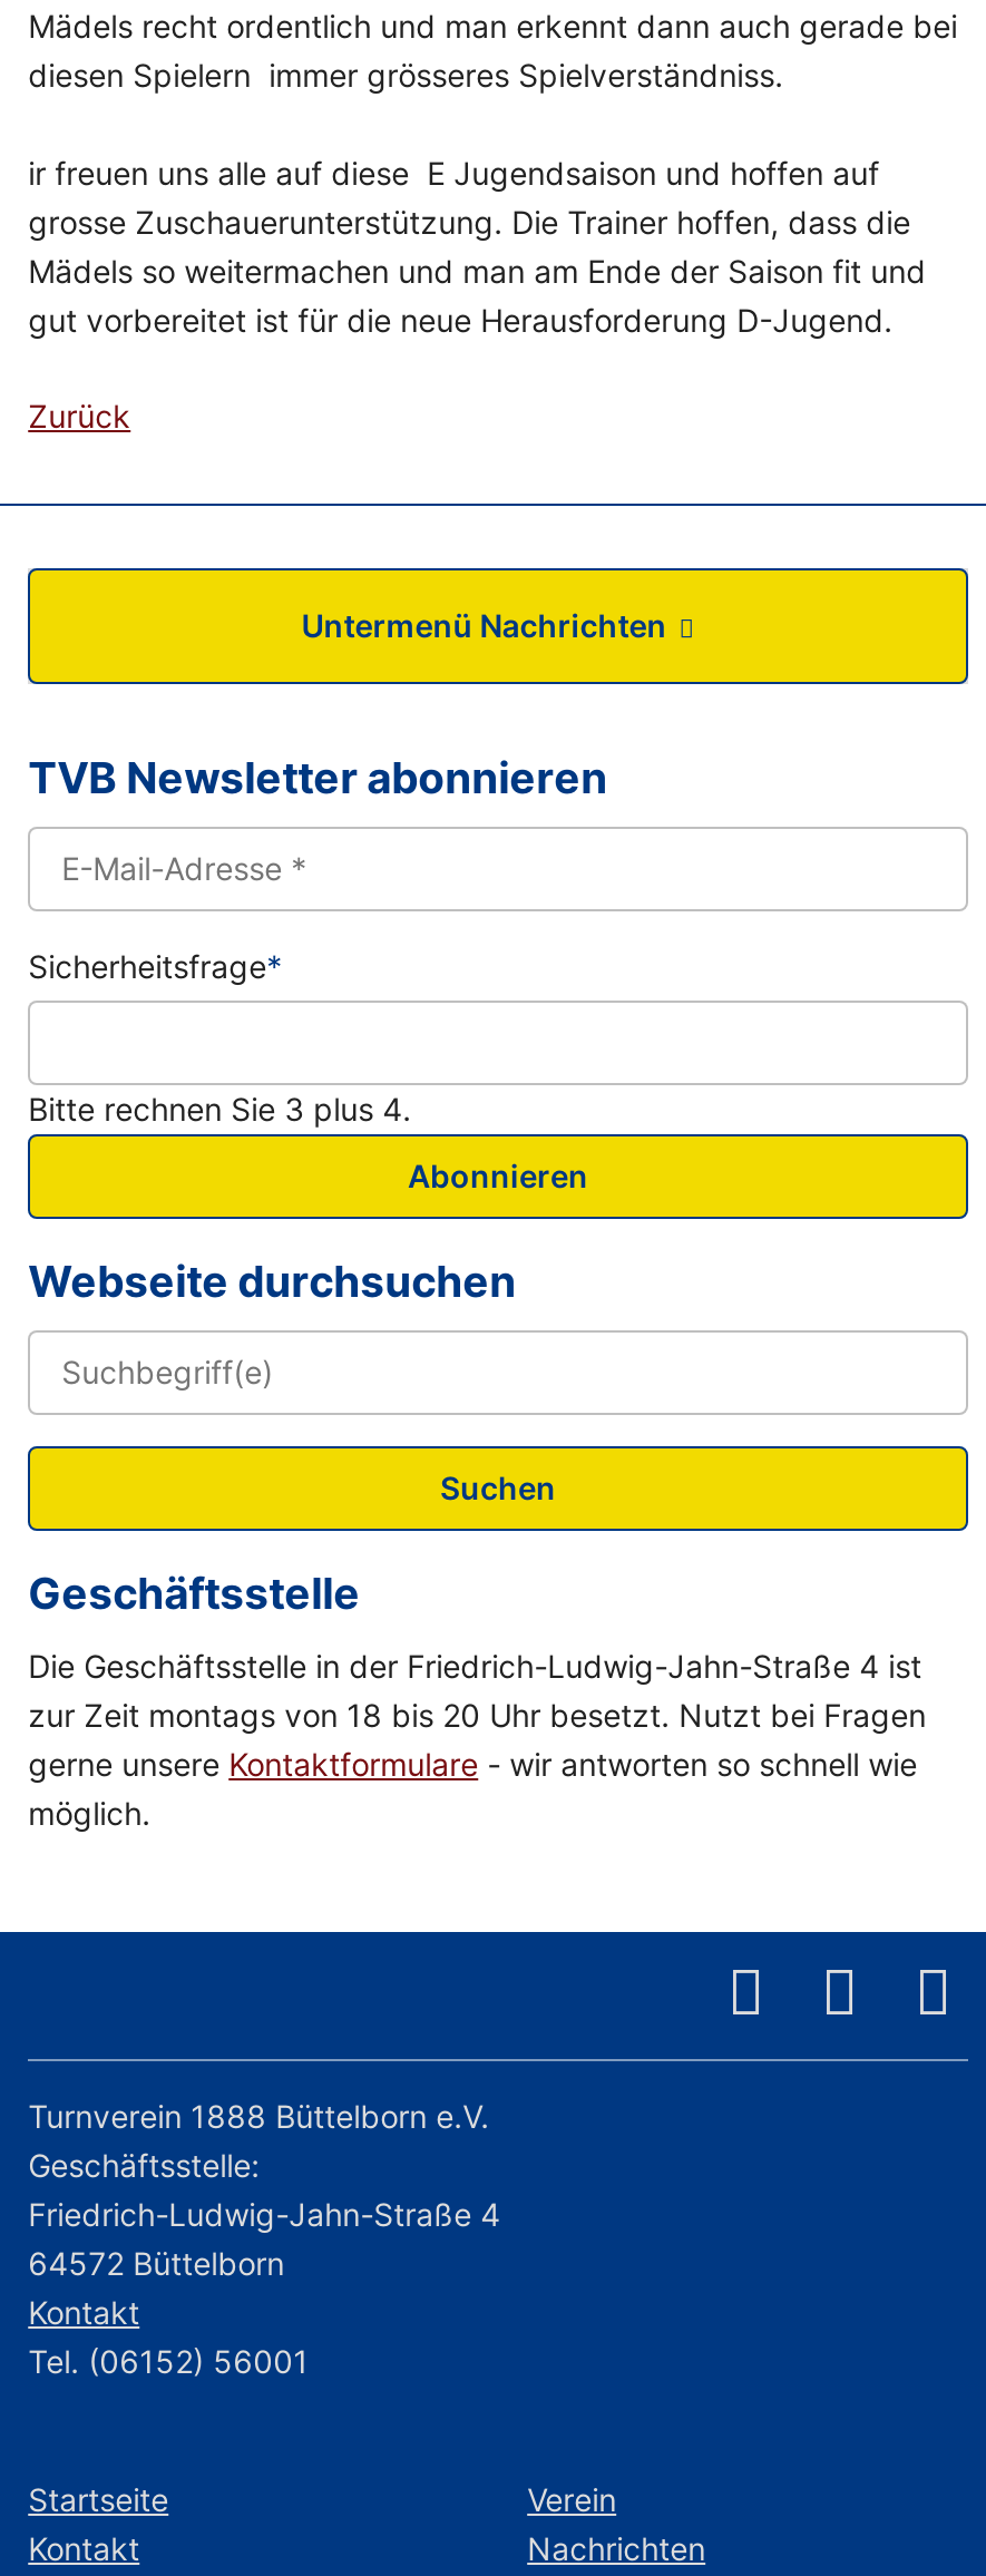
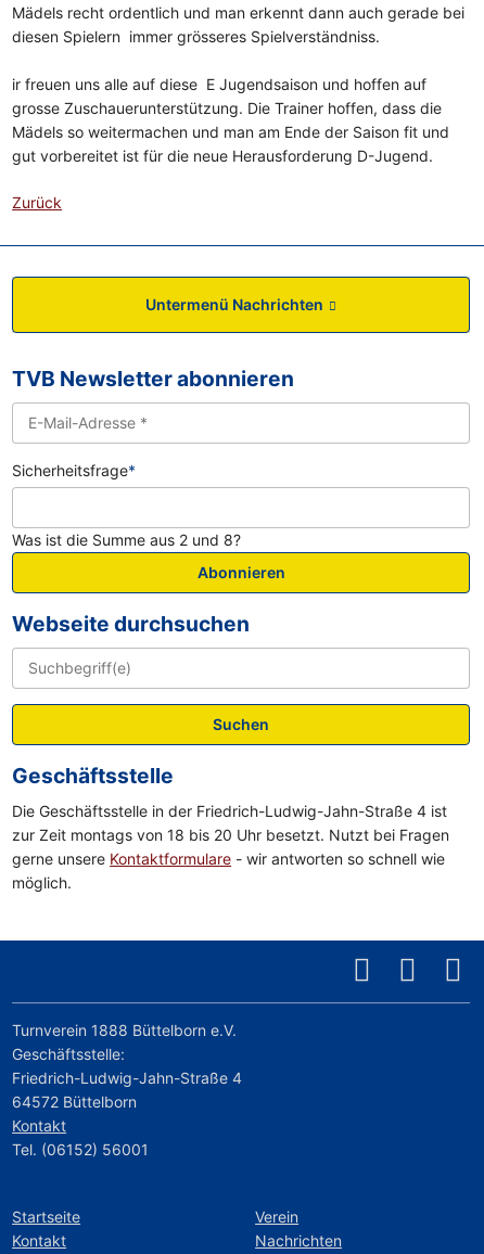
[28,1089,411,1127] Bitte rechnen Sie 3 plus 4. -> [12,530,241,549] Was ist die Summe aus 2 und 8?

